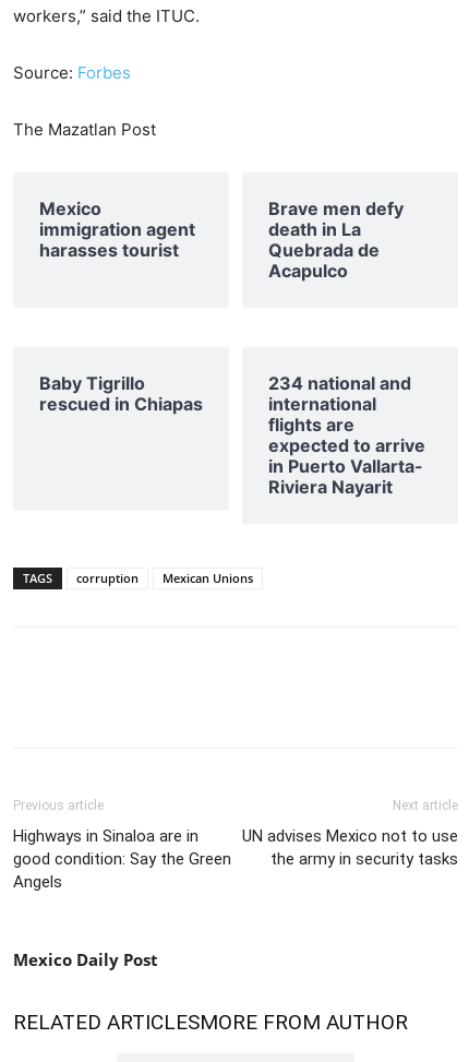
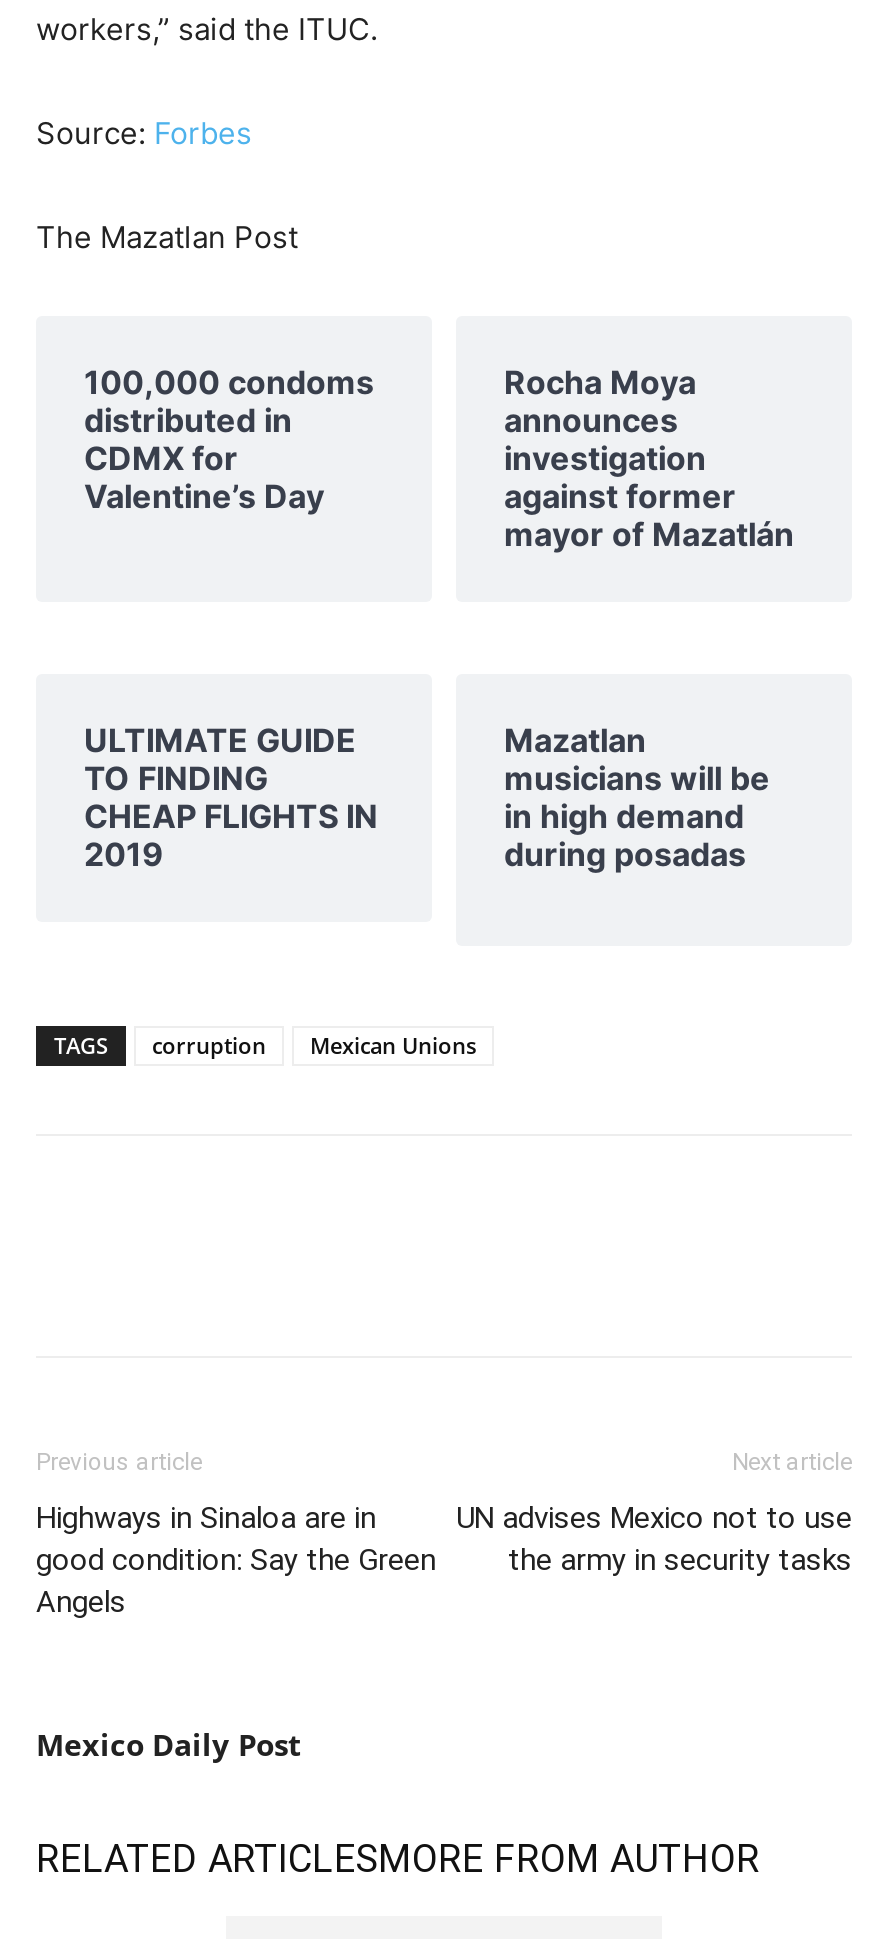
[39,197,195,260] Mexico | immigration agent | harasses tourist -> [84,361,374,515] 100,000 condoms | distributed in | CDMX for | Valentine’s Day
[268,197,404,281] Brave men defy | death in La | Quebrada de | Acapulco -> [504,361,794,553] Rocha Moya | announces | investigation | against former | mayor of Mazatlán
[39,372,203,414] Baby Tigrillo | rescued in Chiapas -> [84,719,378,873] ULTIMATE GUIDE | TO FINDING | CHEAP FLIGHTS IN | 2019
[268,372,425,497] 234 national and | international | flights are | expected to arrive | in Puerto Vallarta- | Riviera Nayarit -> [504,719,770,873] Mazatlan | musicians will be | in high demand | during posadas

